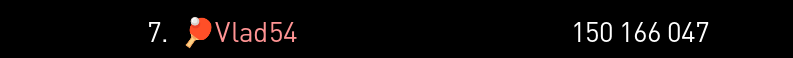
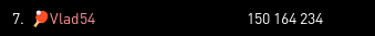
[571,12,709,48] 150 166 047 -> [247,8,323,27] 150 164 234

